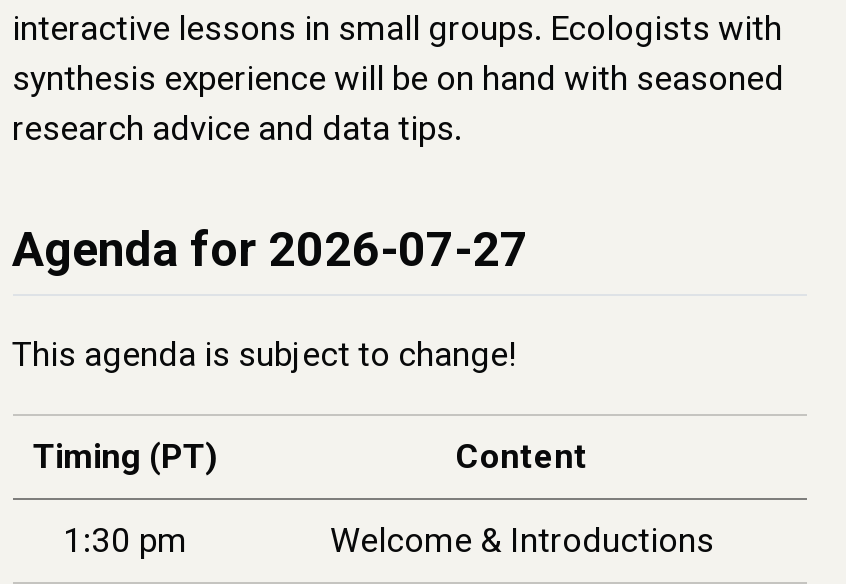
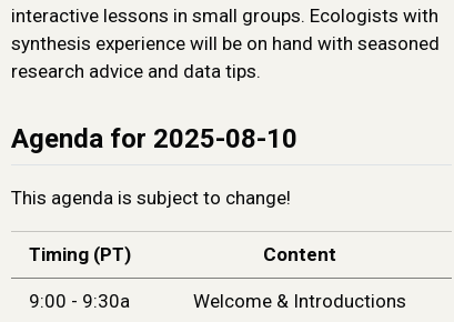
[12,222,528,278] Agenda for 2026-07-27 -> [11,123,297,154] Agenda for 2025-08-10
[63,521,187,561] 1:30 pm -> [29,289,130,312] 9:00 - 9:30a

